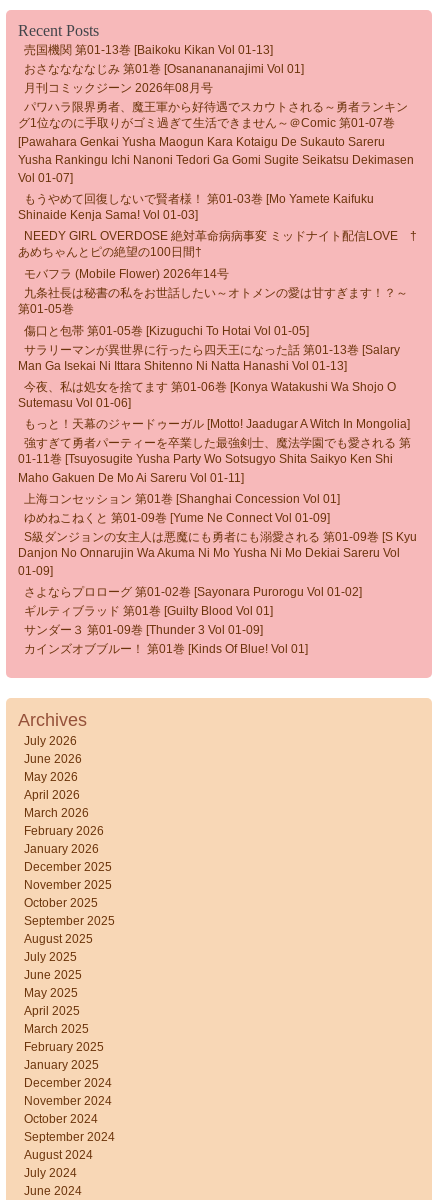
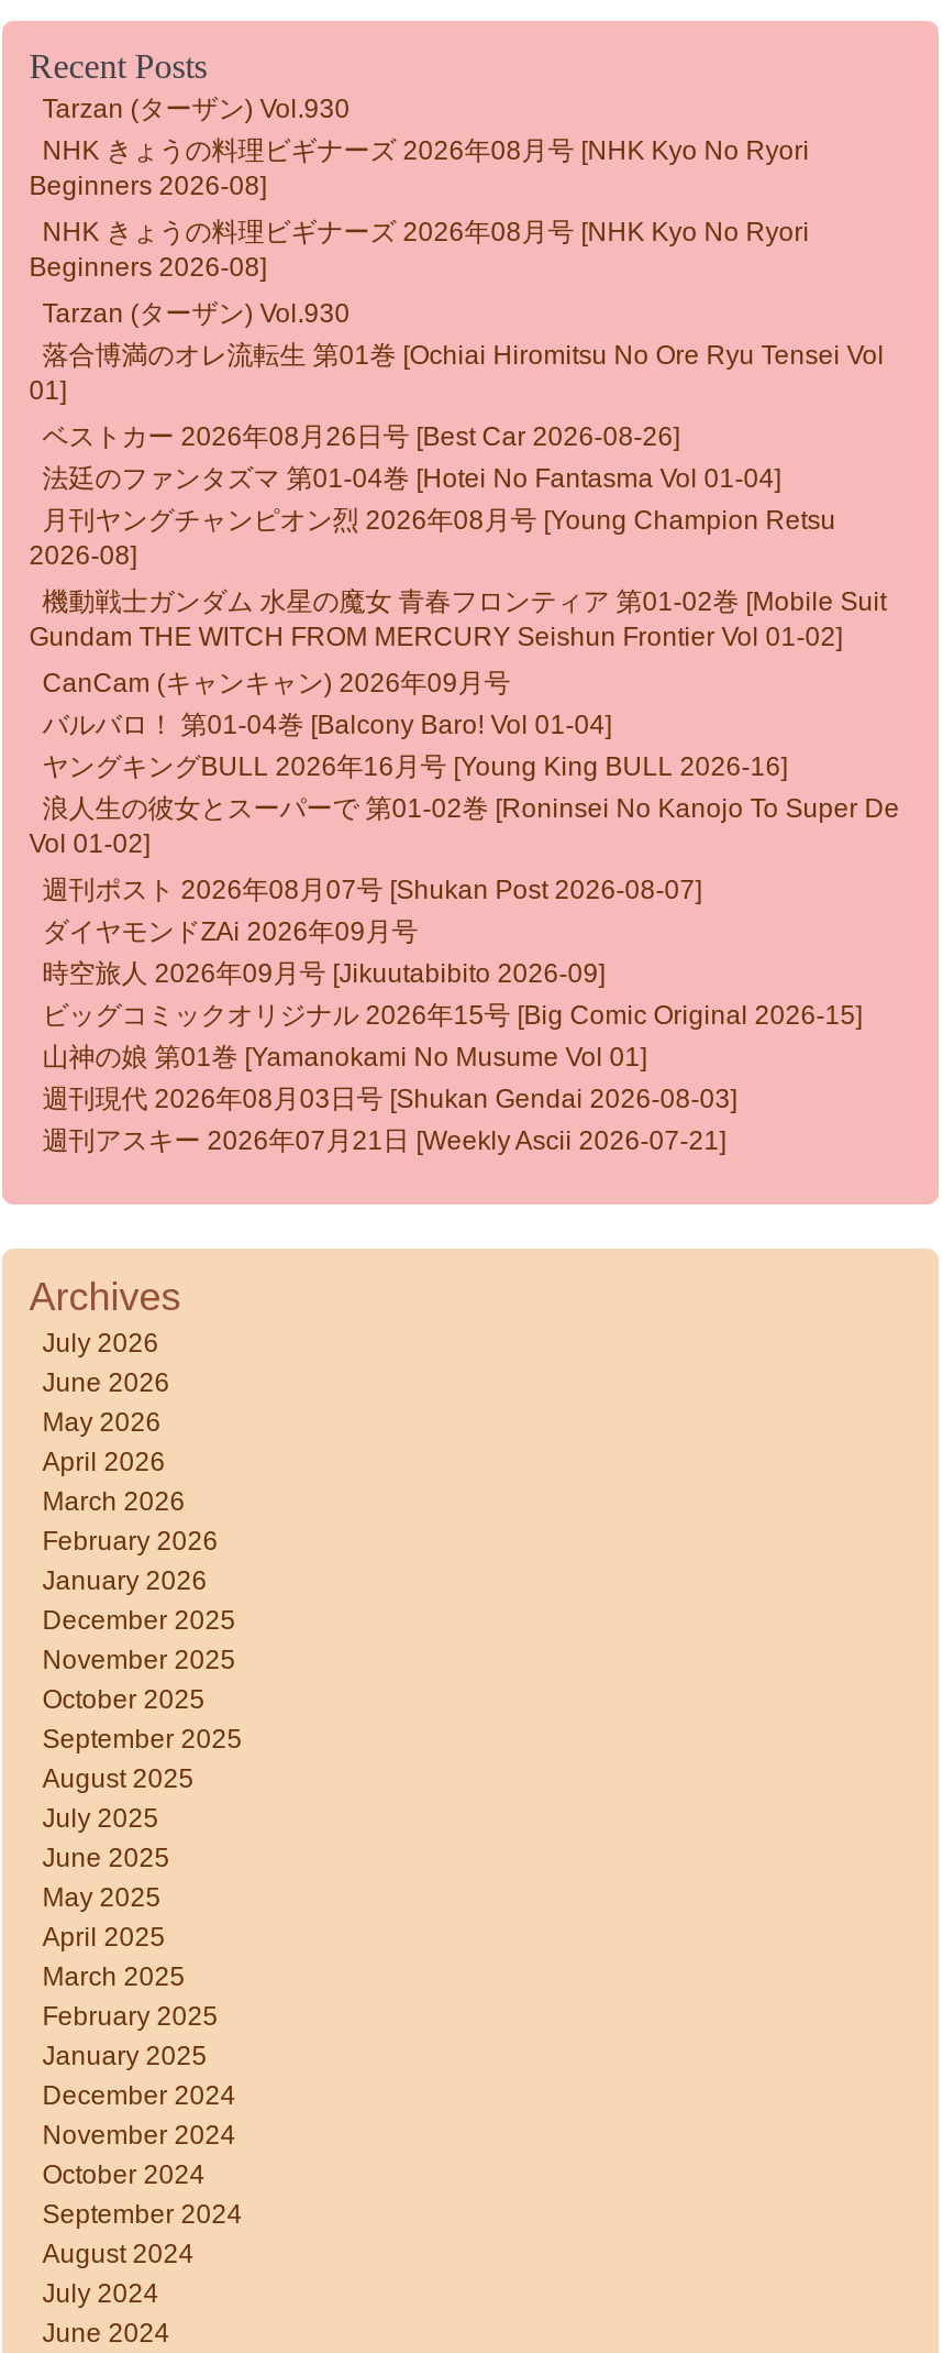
[18,43,417,656] 売国機関 第01-13巻 [Baikoku Kikan Vol 01-13] | おさななななじみ 第01巻 [Osananananajimi Vol 01] | 月刊コミックジーン 2026年08月号 | パワハラ限界勇者、魔王軍から好待遇でスカウトされる～勇者ランキン | グ1位なのに手取りがゴミ過ぎて生活できません～＠comic 第01-07巻 | [Pawahara Genkai Yusha Maogun Kara Kotaigu De Sukauto Sareru | Yusha Rankingu Ichi Nanoni Tedori Ga Gomi Sugite Seikatsu Dekimasen | Vol 01-07] | もうやめて回復しないで賢者様！ 第01-03巻 [Mo Yamete Kaifuku | Shinaide Kenja Sama! Vol 01-03] | NEEDY GIRL OVERDOSE 絶対革命病病事変 ミッドナイト配信LOVE † | あめちゃんとピの絶望の100日間† | モバフラ (mobile Flower) 2026年14号 | 九条社長は秘書の私をお世話したい～オトメンの愛は甘すぎます！？～ | 第01-05巻 | 傷口と包帯 第01-05巻 [Kizuguchi To Hotai Vol 01-05] | サラリーマンが異世界に行ったら四天王になった話 第01-13巻 [Salary | Man Ga Isekai Ni Ittara Shitenno Ni Natta Hanashi Vol 01-13] | 今夜、私は処女を捨てます 第01-06巻 [Konya Watakushi Wa Shojo O | Sutemasu Vol 01-06] | もっと！天幕のジャードゥーガル [Motto! Jaadugar A Witch In Mongolia] | 強すぎて勇者パーティーを卒業した最強剣士、魔法学園でも愛される 第 | 01-11巻 [Tsuyosugite Yusha Party Wo Sotsugyo Shita Saikyo Ken Shi | Maho Gakuen De Mo Ai Sareru Vol 01-11] | 上海コンセッション 第01巻 [Shanghai Concession Vol 01] | ゆめねこねくと 第01-09巻 [Yume Ne Connect Vol 01-09] | S級ダンジョンの女主人は悪魔にも勇者にも溺愛される 第01-09巻 [S Kyu | Danjon No Onnarujin Wa Akuma Ni Mo Yusha Ni Mo Dekiai Sareru Vol | 01-09] | さよならプロローグ 第01-02巻 [Sayonara Purorogu Vol 01-02] | ギルティブラッド 第01巻 [Guilty Blood Vol 01] | サンダー３ 第01-09巻 [Thunder 3 Vol 01-09] | カインズオブブルー！ 第01巻 [Kinds Of Blue! Vol 01] -> [29,94,899,1157] Tarzan (ターザン) Vol.930 | NHK きょうの料理ビギナーズ 2026年08月号 [NHK Kyo No Ryori | Beginners 2026-08] | NHK きょうの料理ビギナーズ 2026年08月号 [NHK Kyo No Ryori | Beginners 2026-08] | Tarzan (ターザン) Vol.930 | 落合博満のオレ流転生 第01巻 [Ochiai Hiromitsu No Ore Ryu Tensei Vol | 01] | ベストカー 2026年08月26日号 [Best Car 2026-08-26] | 法廷のファンタズマ 第01-04巻 [Hotei No Fantasma Vol 01-04] | 月刊ヤングチャンピオン烈 2026年08月号 [Young Champion Retsu | 2026-08] | 機動戦士ガンダム 水星の魔女 青春フロンティア 第01-02巻 [Mobile Suit | Gundam THE WITCH FROM MERCURY Seishun Frontier Vol 01-02] | CanCam (キャンキャン) 2026年09月号 | バルバロ！ 第01-04巻 [Balcony Baro! Vol 01-04] | ヤングキングBULL 2026年16月号 [Young King BULL 2026-16] | 浪人生の彼女とスーパーで 第01-02巻 [Roninsei No Kanojo To Super De | Vol 01-02] | 週刊ポスト 2026年08月07号 [Shukan Post 2026-08-07] | ダイヤモンドZAi 2026年09月号 | 時空旅人 2026年09月号 [Jikuutabibito 2026-09] | ビッグコミックオリジナル 2026年15号 [Big Comic Original 2026-15] | 山神の娘 第01巻 [Yamanokami No Musume Vol 01] | 週刊現代 2026年08月03日号 [Shukan Gendai 2026-08-03] | 週刊アスキー 2026年07月21日 [Weekly Ascii 2026-07-21]

